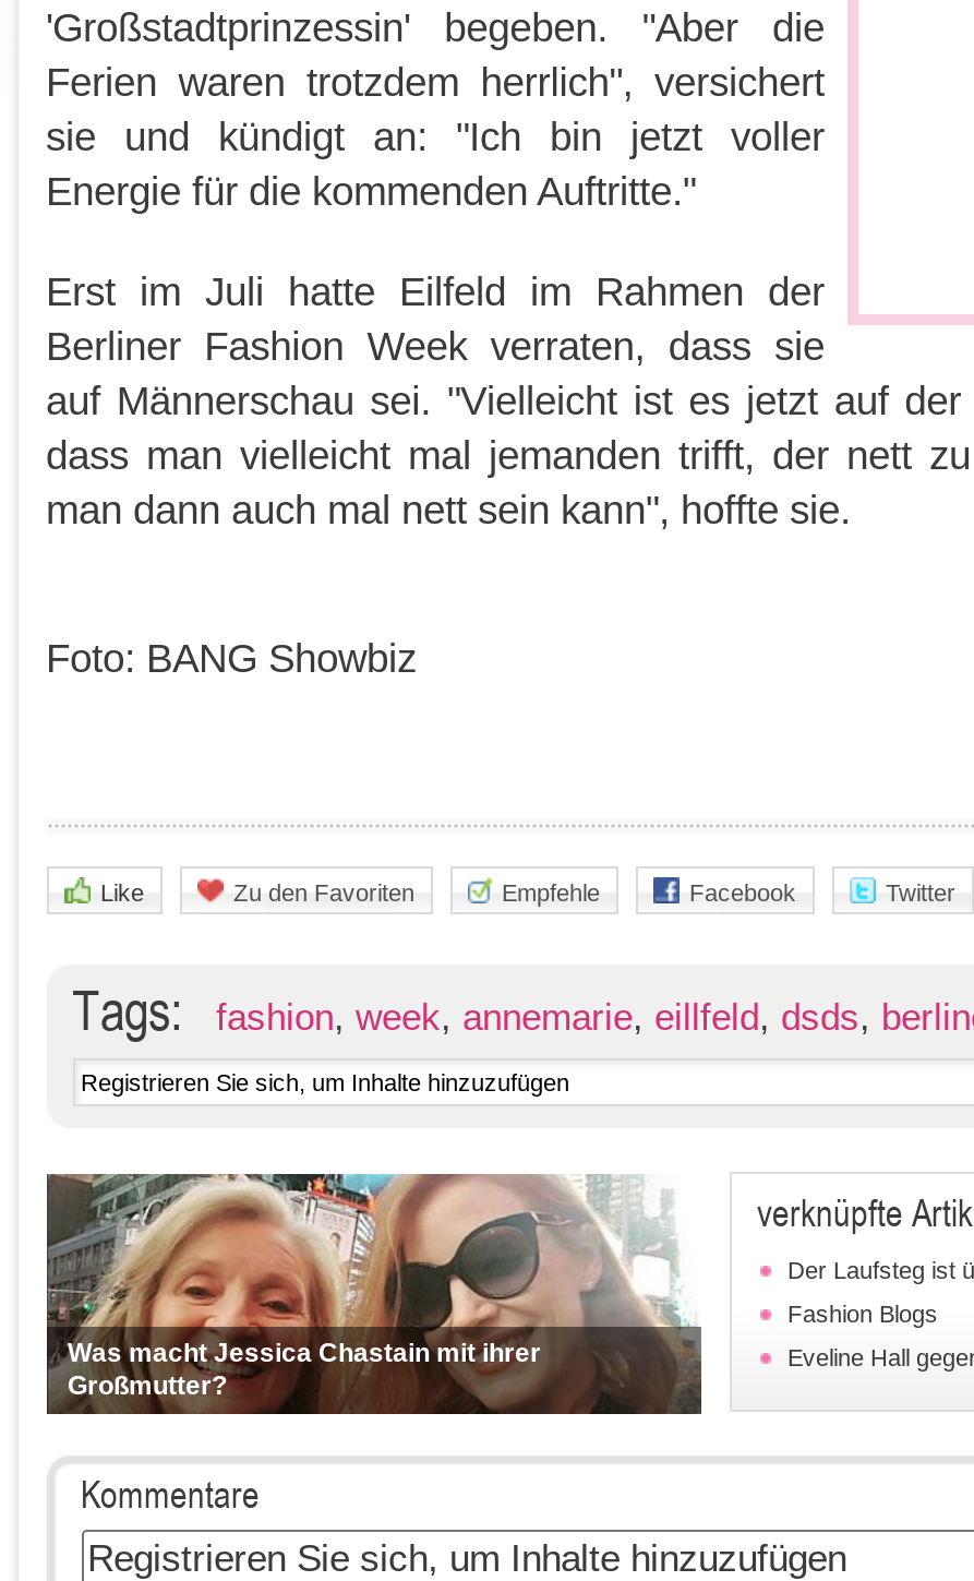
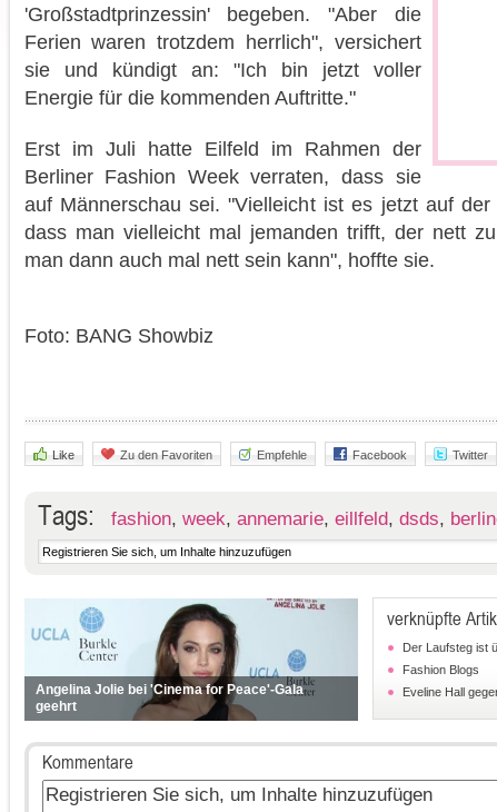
[45,1172,701,1416] [image] | Was macht Jessica Chastain mit ihrer | Großmutter? -> [24,598,358,722] [image] | Angelina Jolie bei 'Cinema for Peace'-Gala | geehrt

